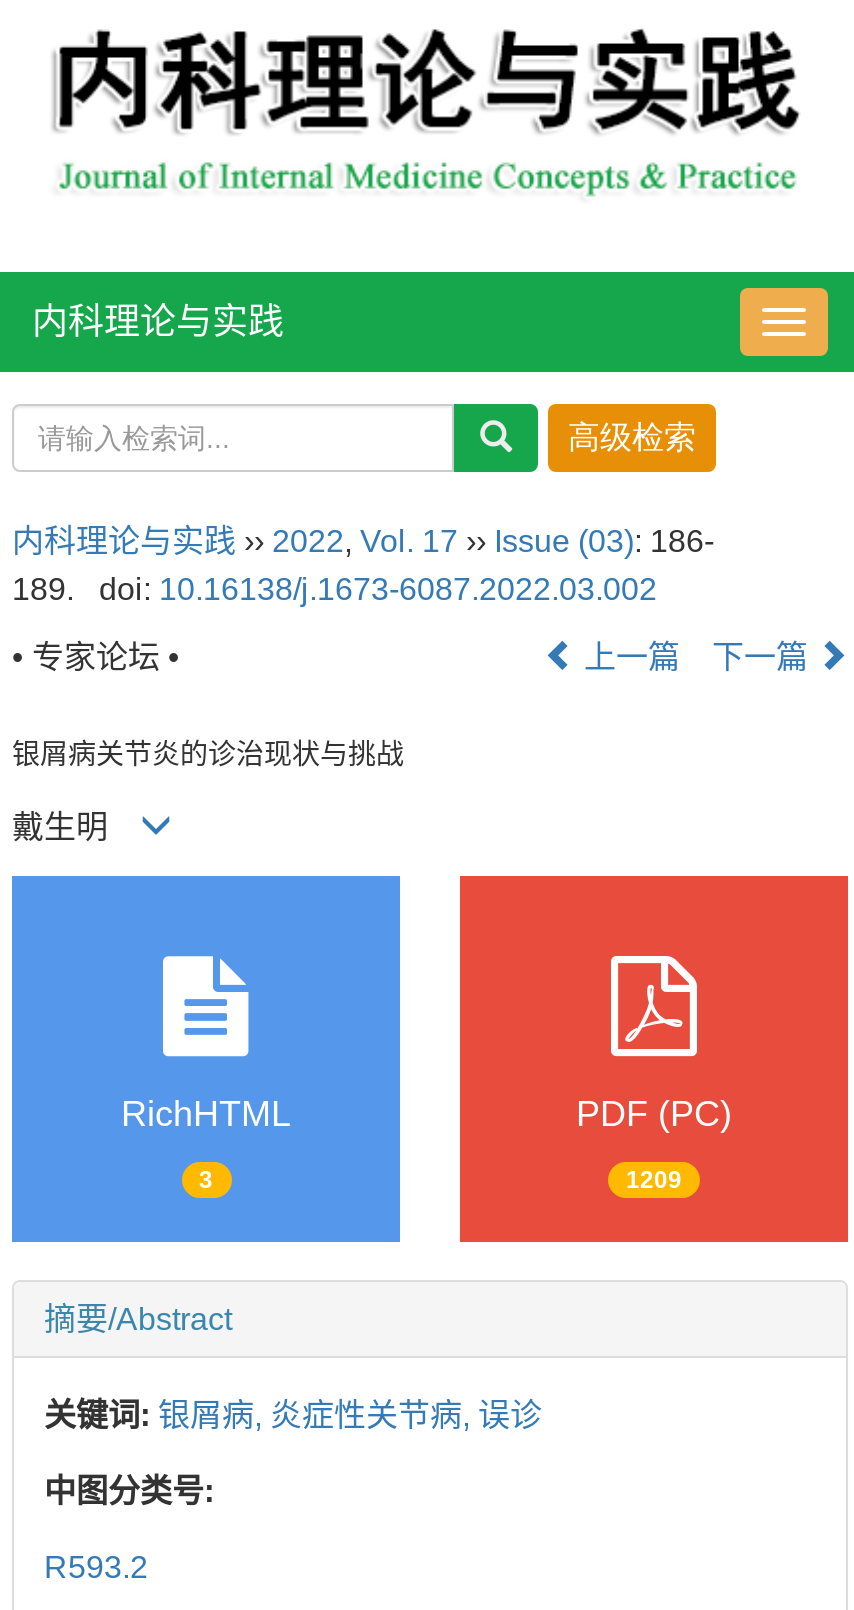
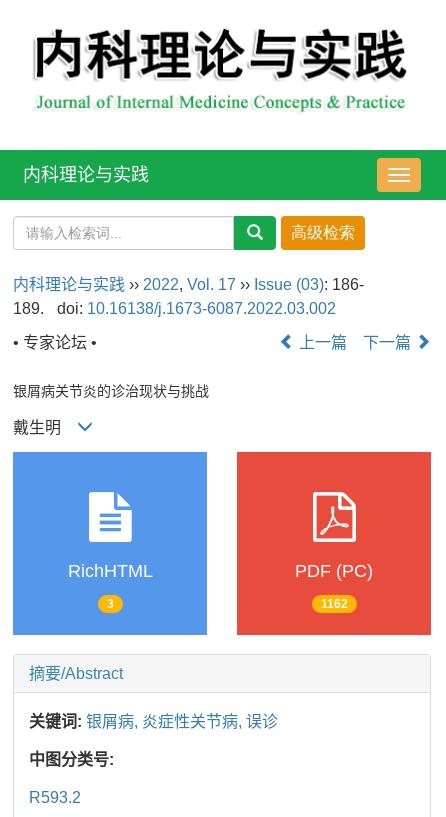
[626,1166,682,1194] 1209 -> [320,597,347,611] 1162

